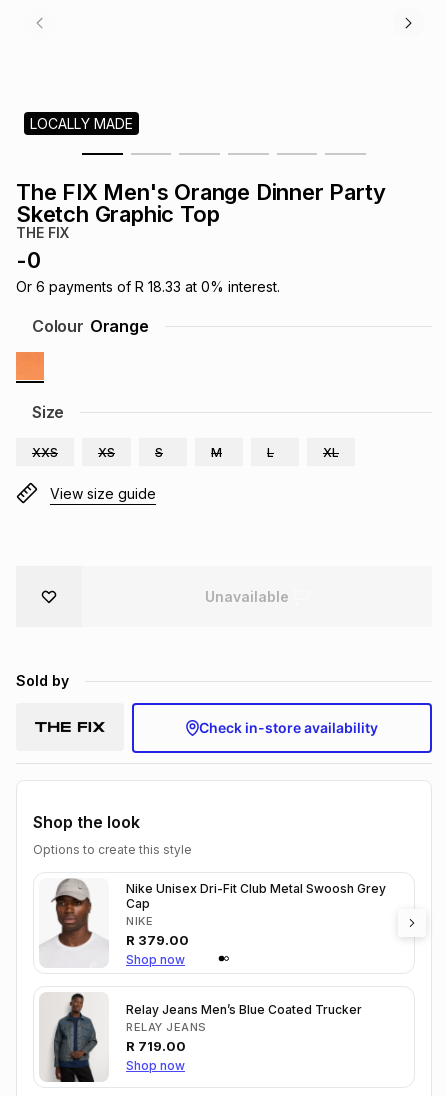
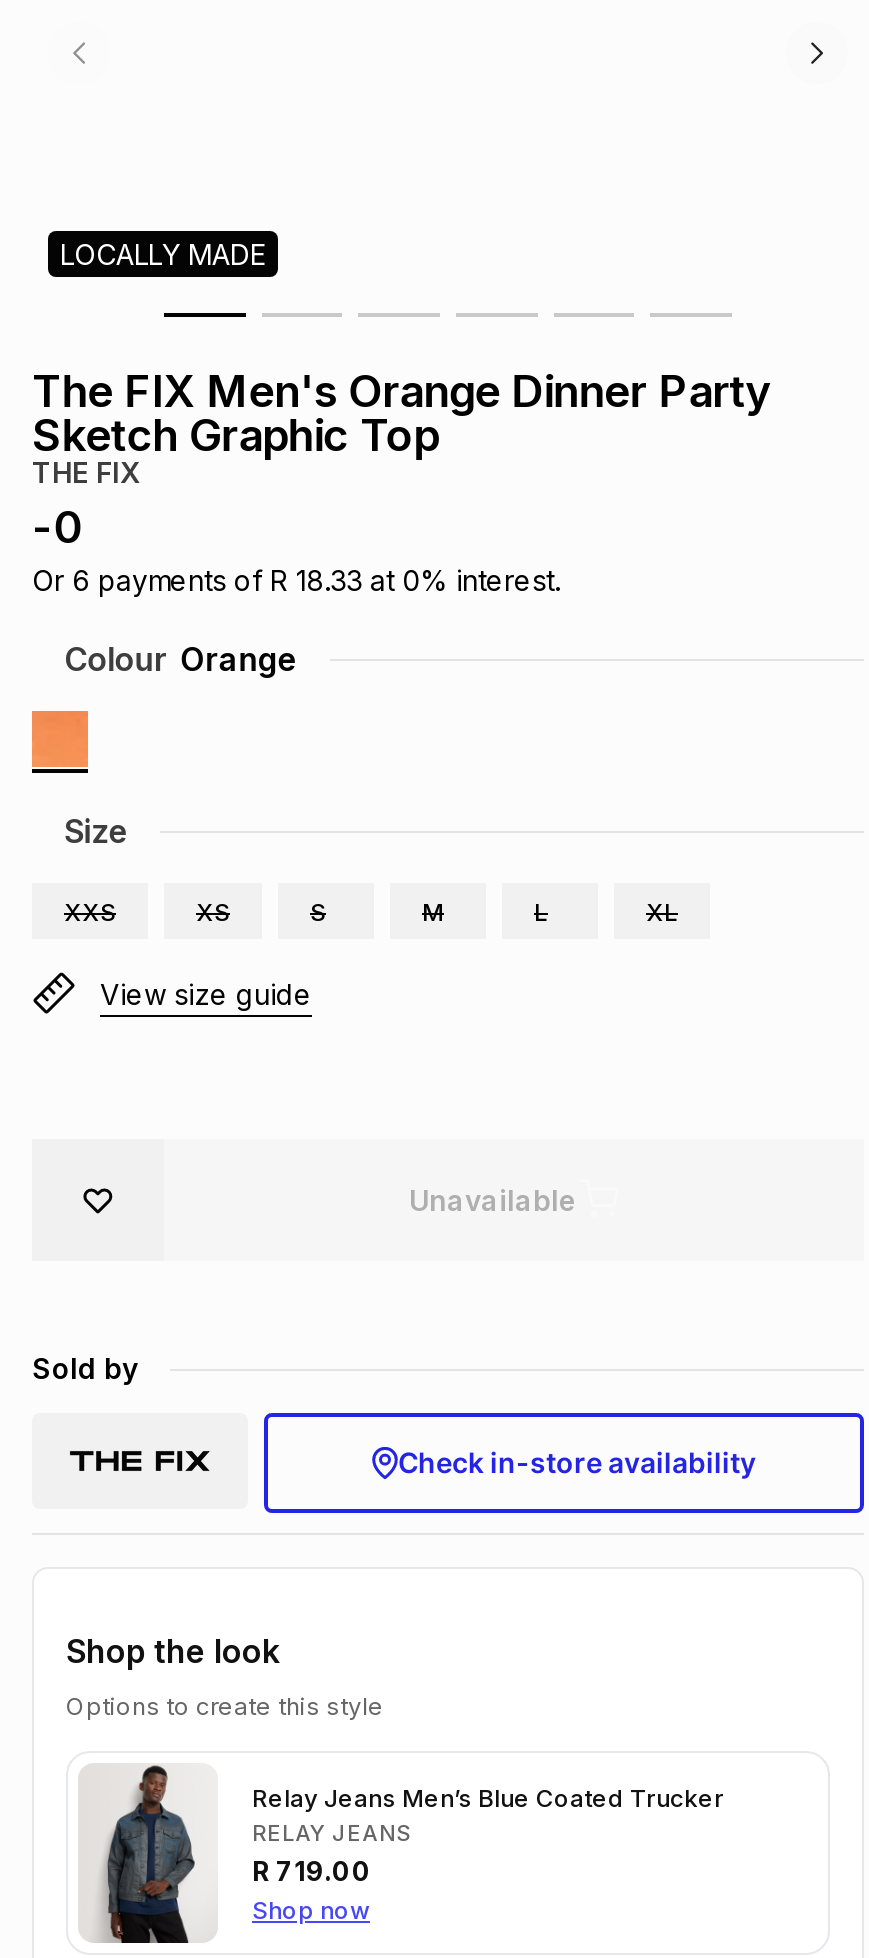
[51,878,386,966] [image] | Nike Unisex Dri-Fit Club Metal Swoosh Grey | Cap | NIKE | R 379.00 | Shop now -> none

